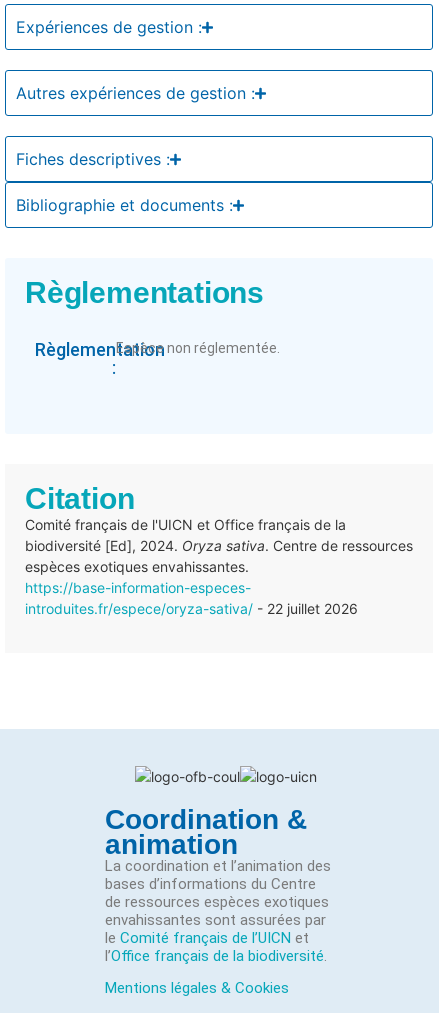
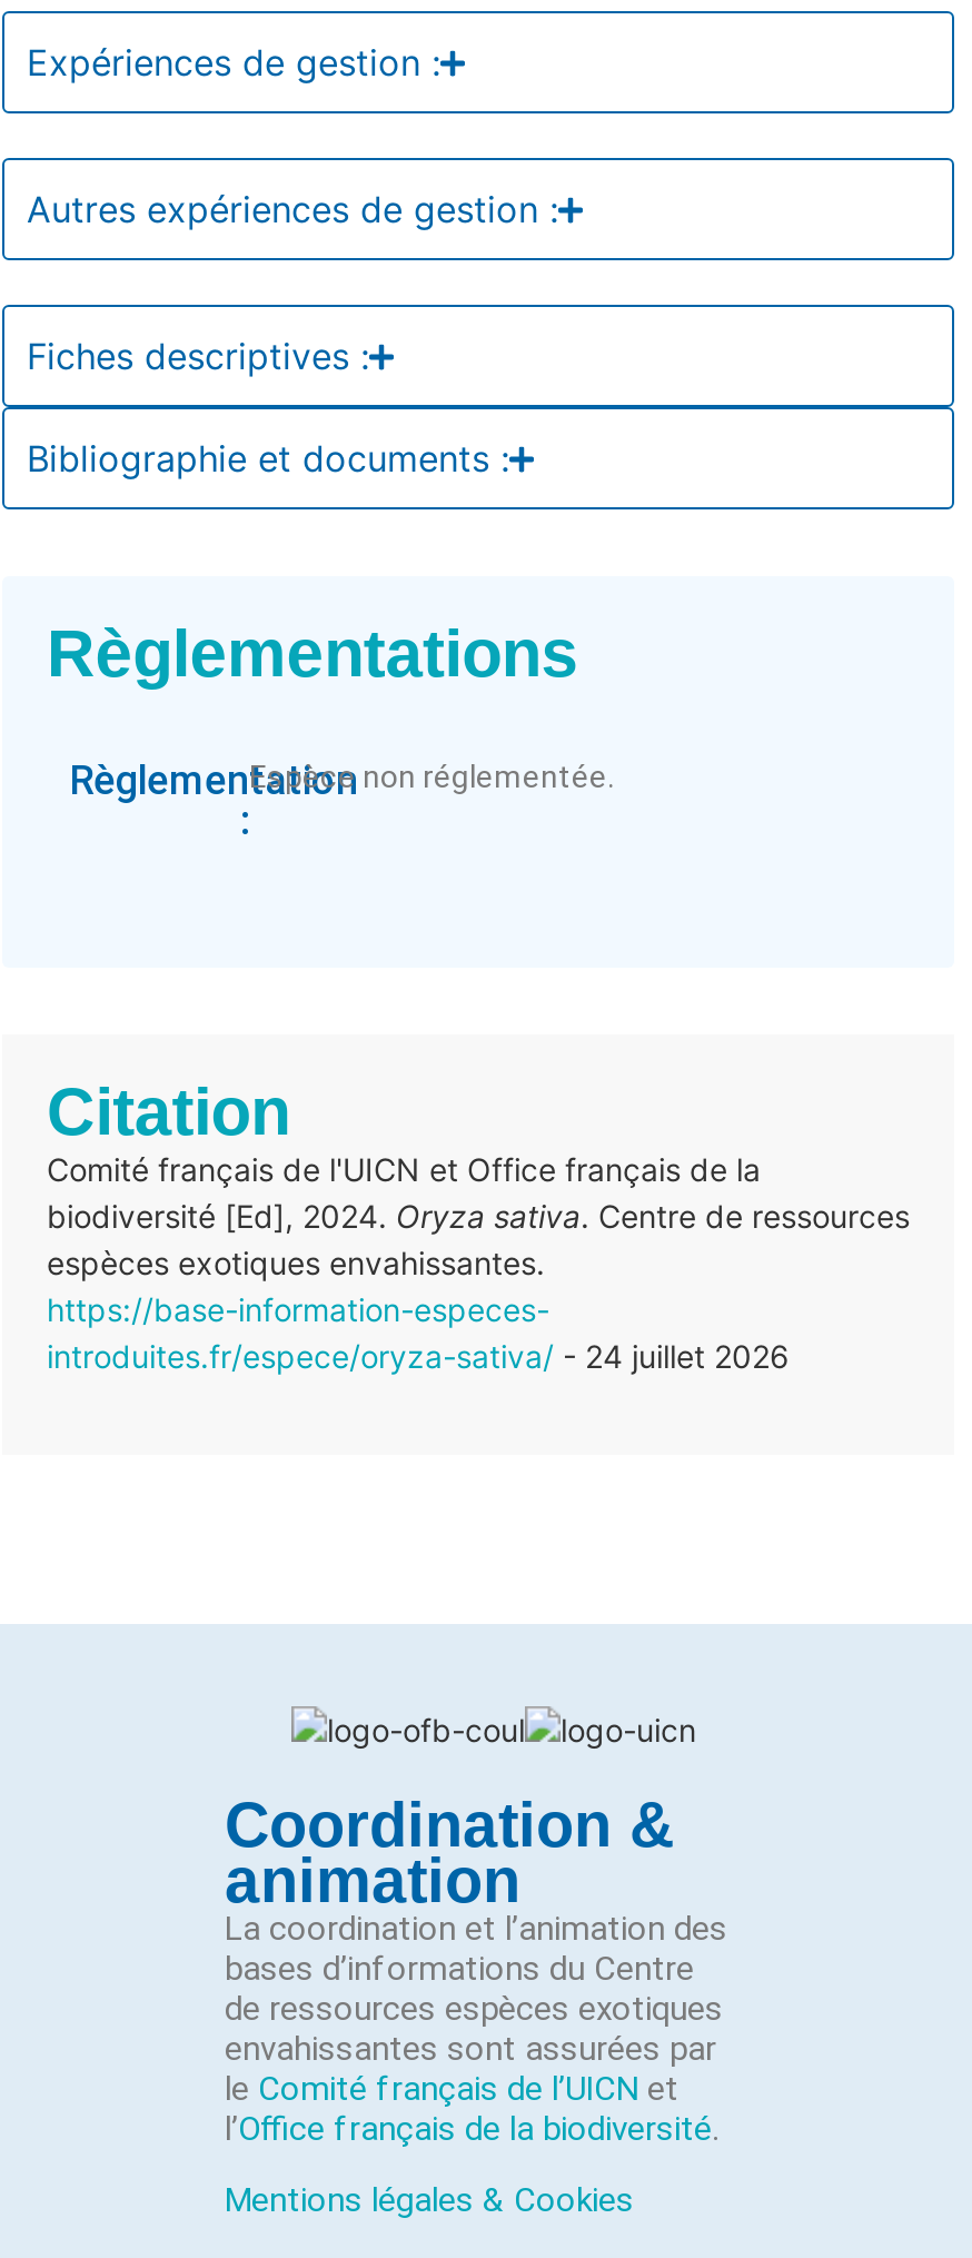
[25,600,358,617] introduites.fr/espece/oryza-sativa/ - 22 juillet 2026 -> [47,1337,790,1375] introduites.fr/espece/oryza-sativa/ - 24 juillet 2026

